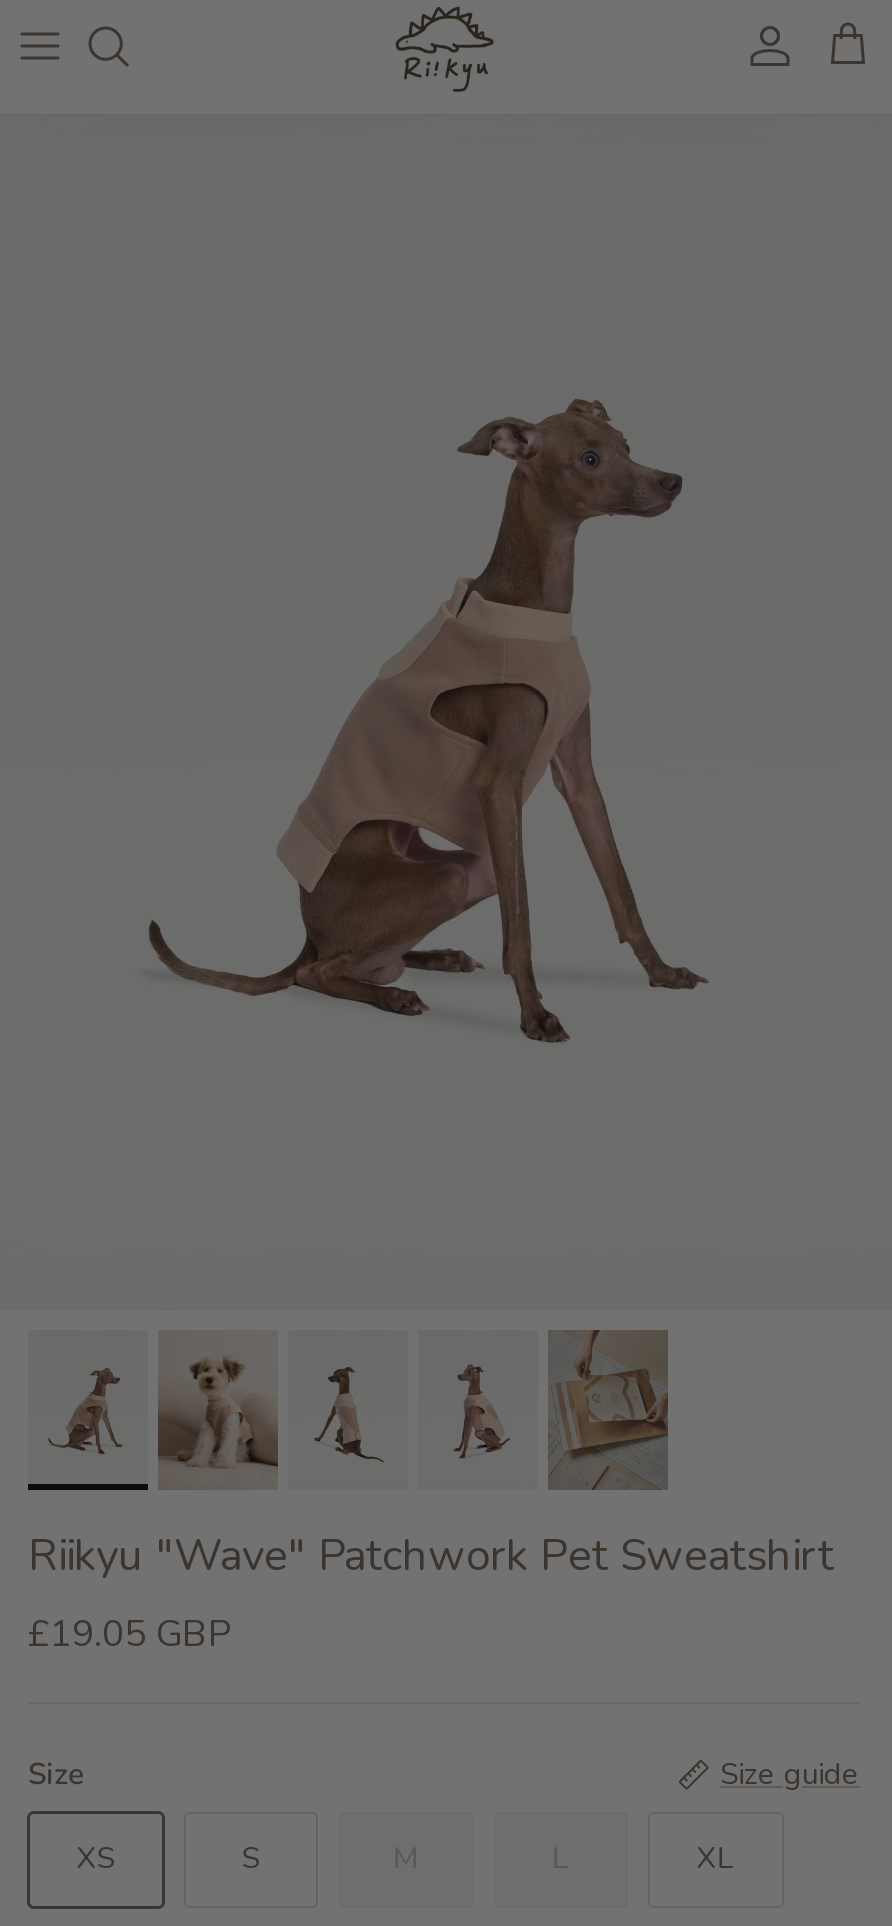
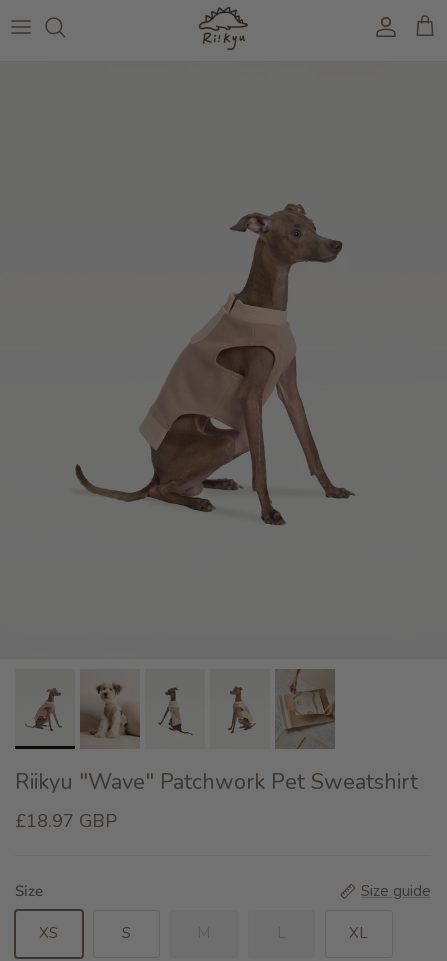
[28,1607,232,1657] £19.05 GBP -> [15,808,117,833] £18.97 GBP

